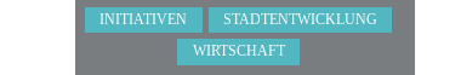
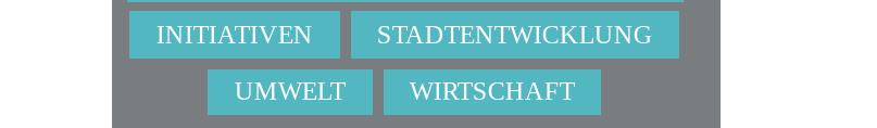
none -> [235,76,345,106] UMWELT

